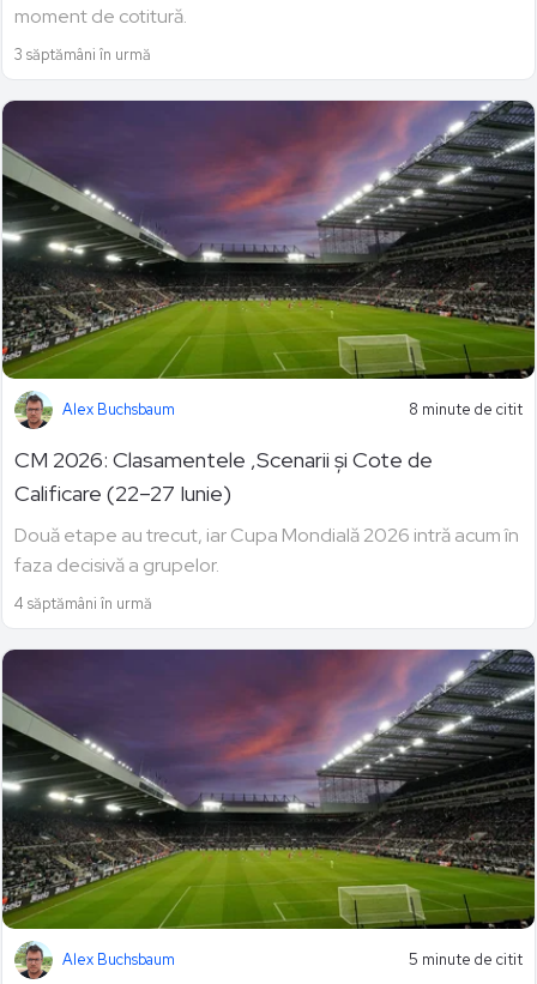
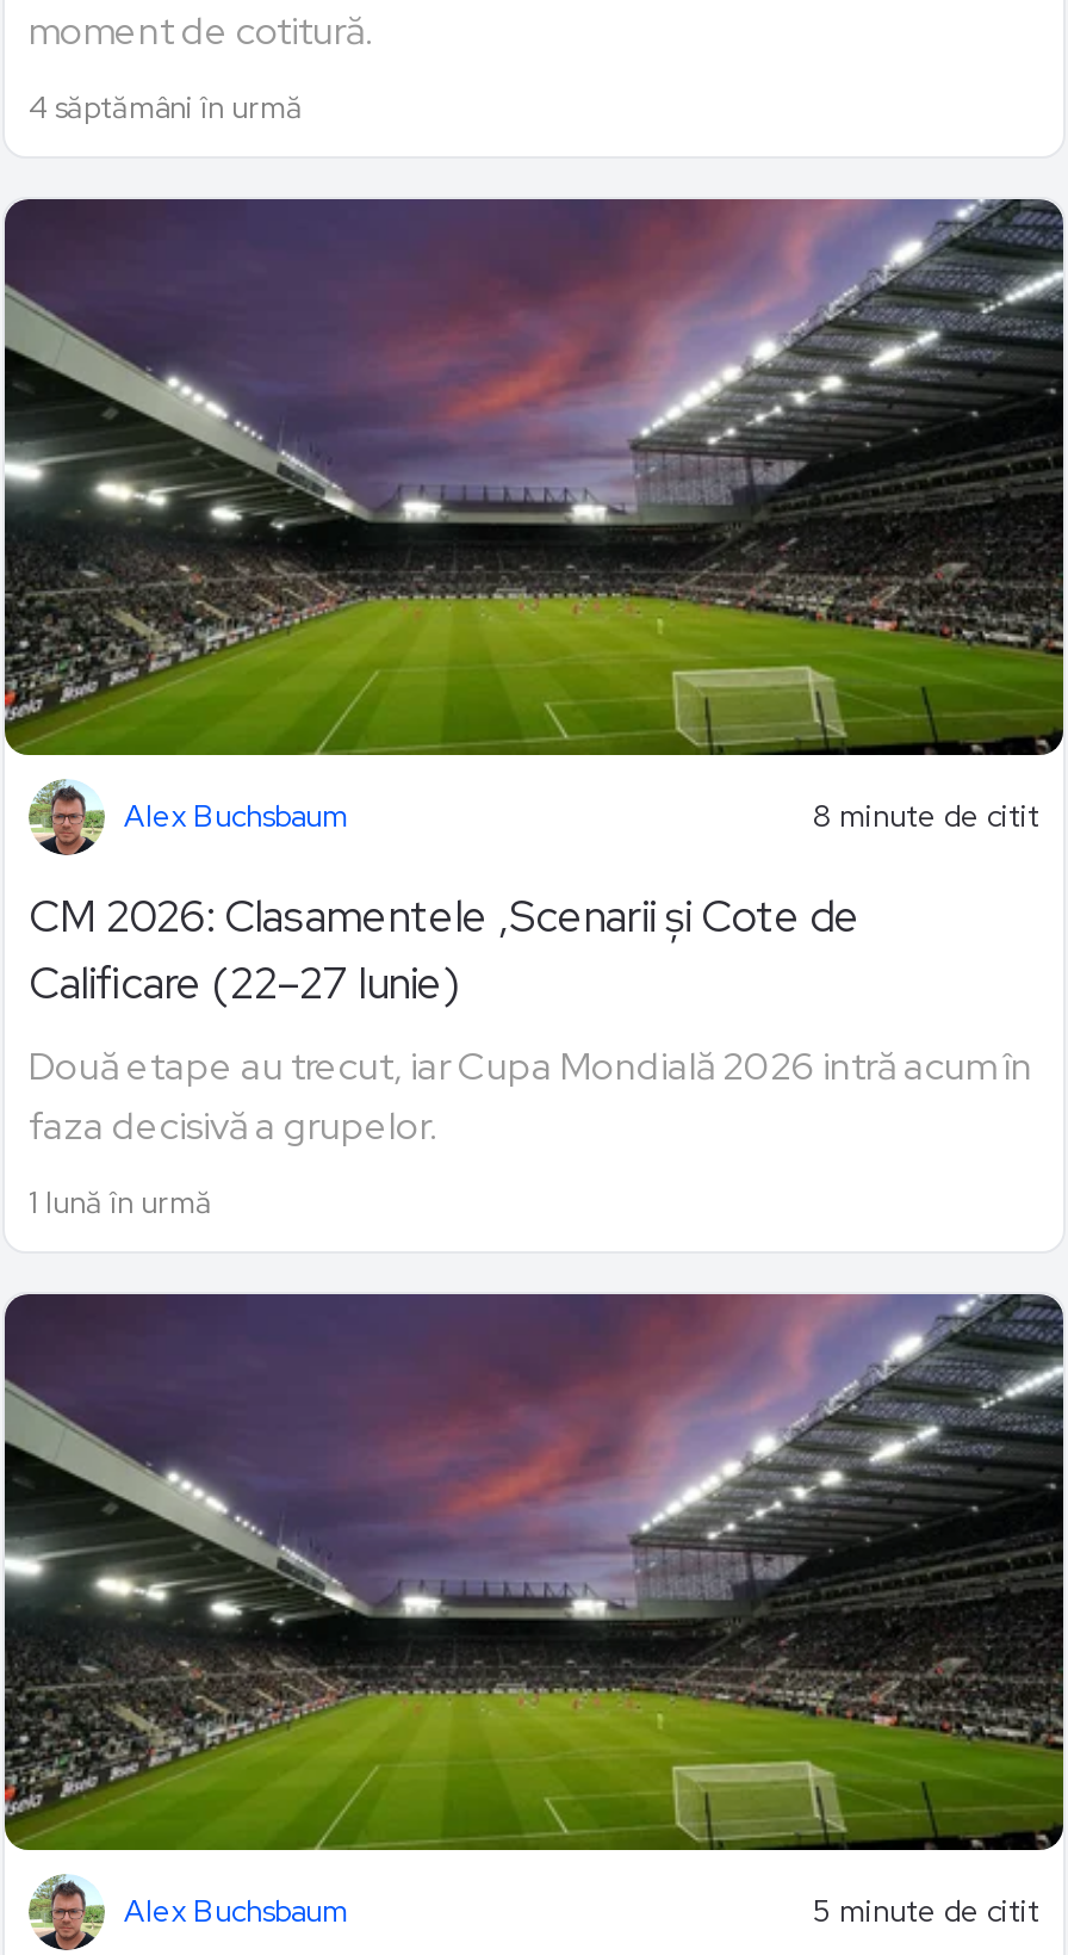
[14,44,151,65] 3 săptămâni în urmă -> none
none -> [29,1182,212,1223] 1 lună în urmă
moved [14,594,152,614] -> [29,88,303,129]: 4 săptămâni în urmă

